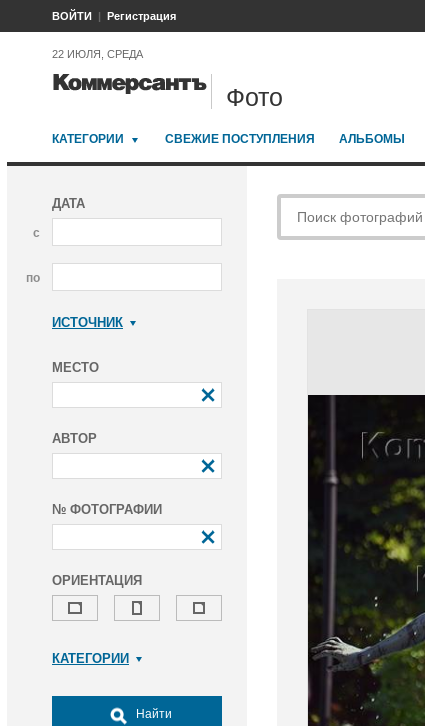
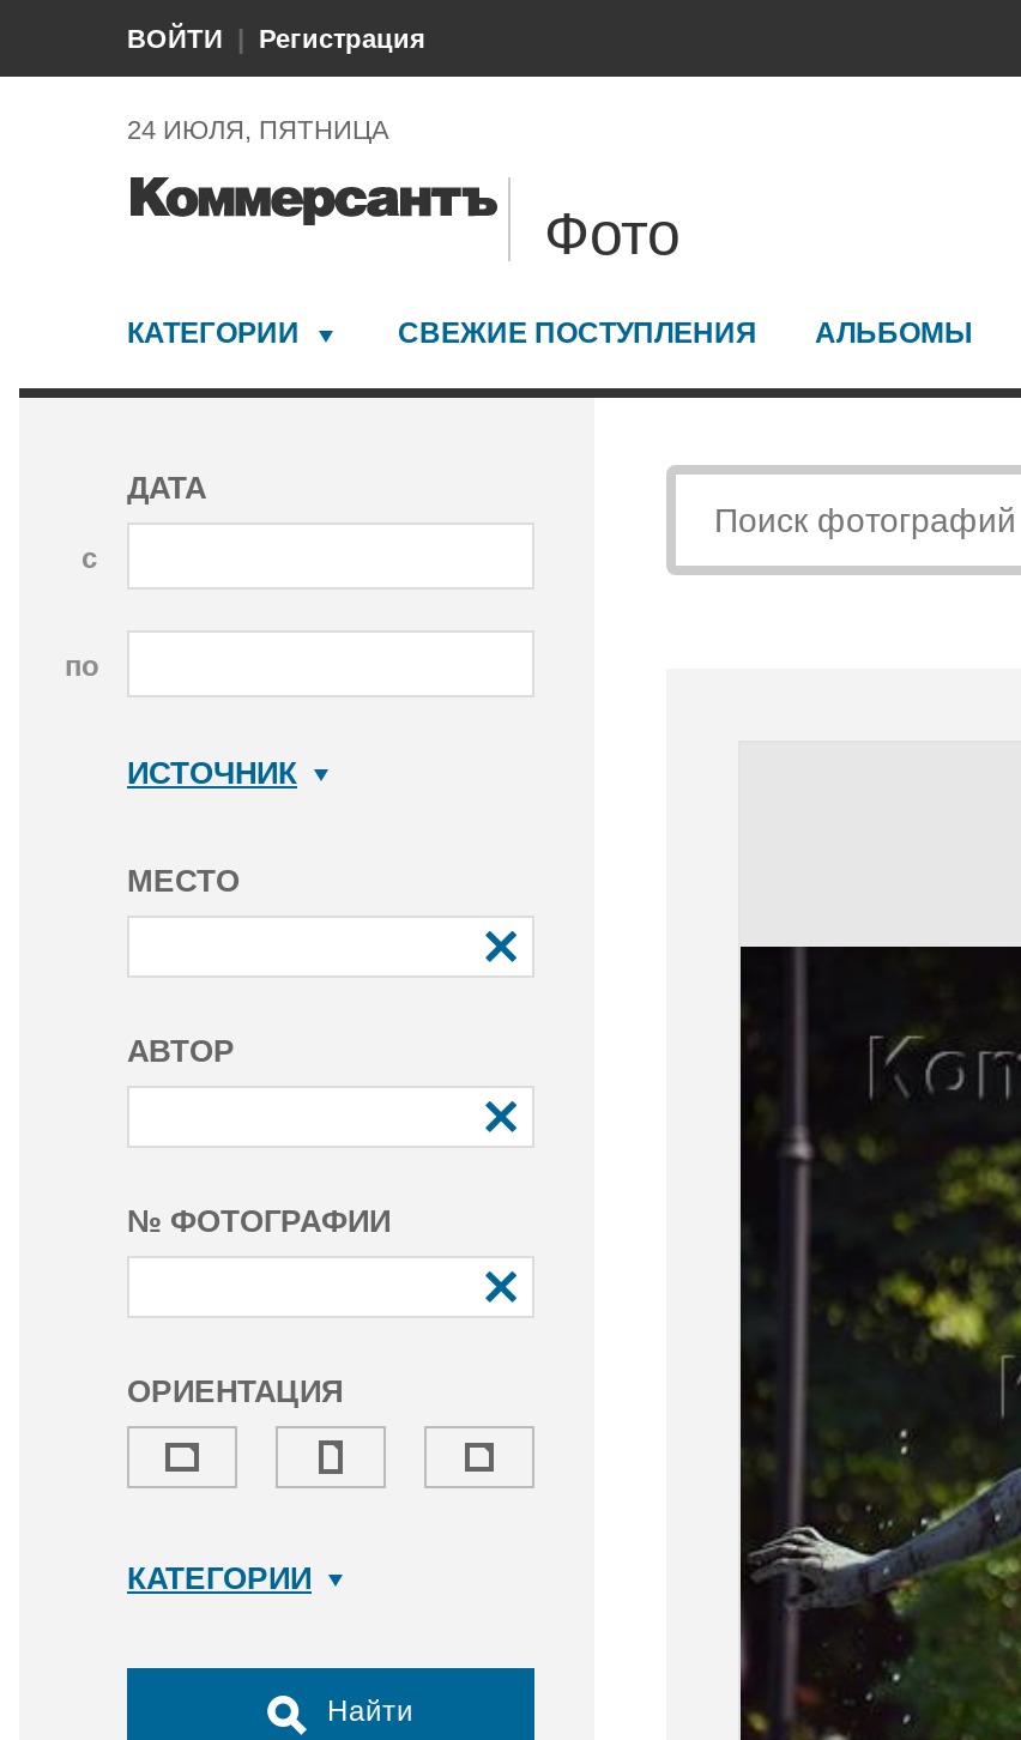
[52,48,143,60] 22 ИЮЛЯ, СРЕДА -> [127,115,388,144] 24 ИЮЛЯ, ПЯТНИЦА

